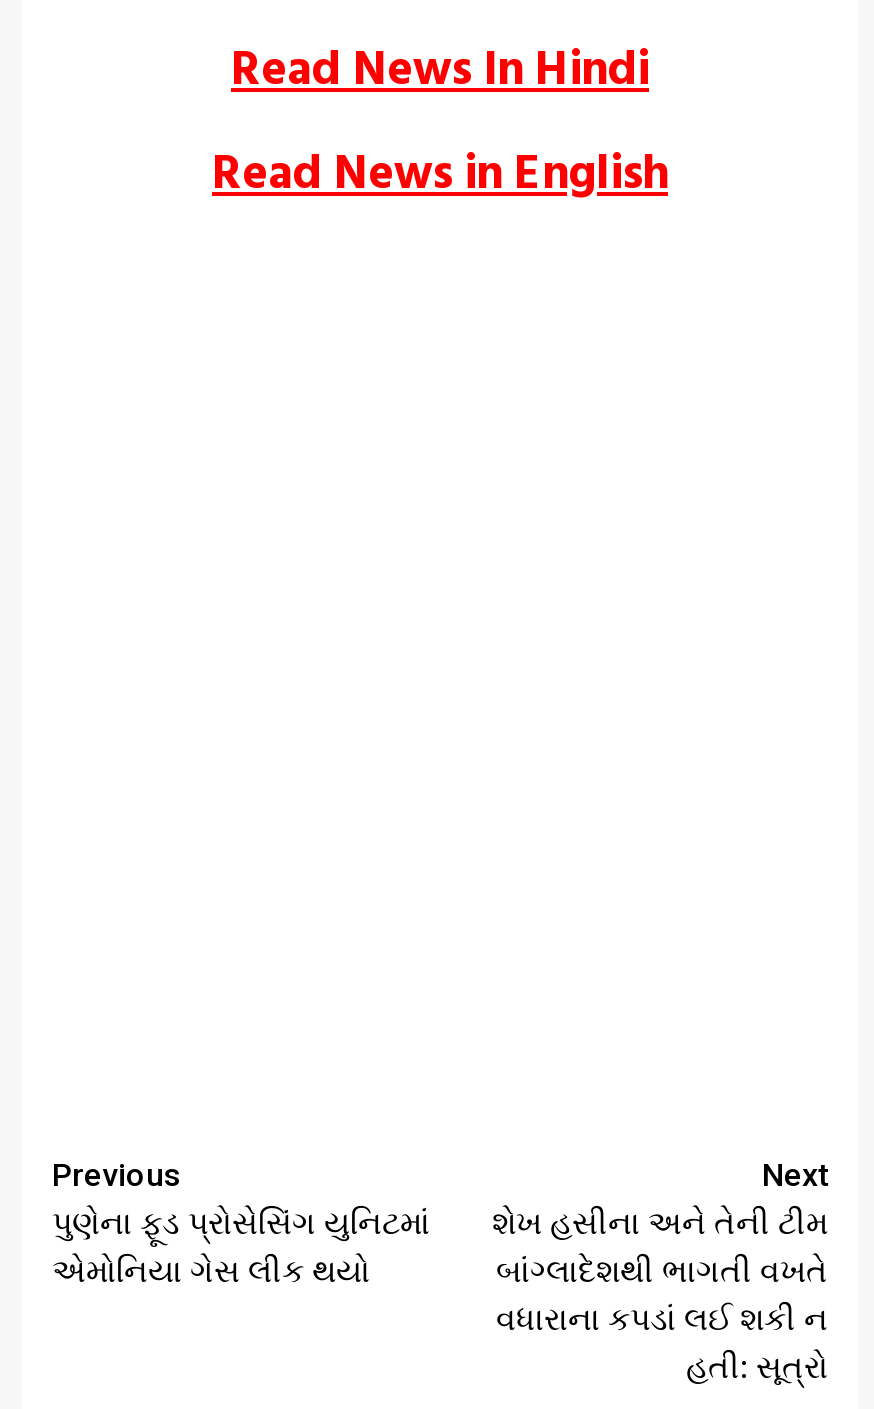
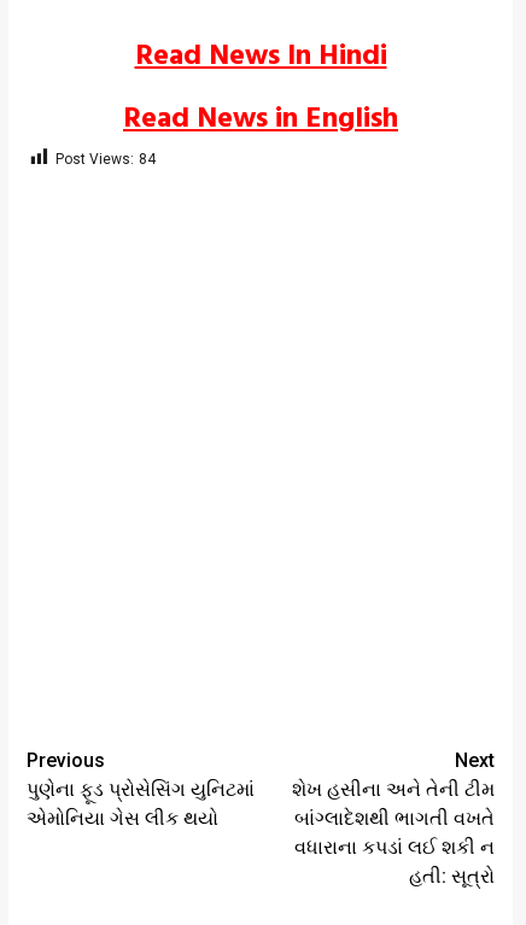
none -> [55,151,156,168] Post Views: 84

